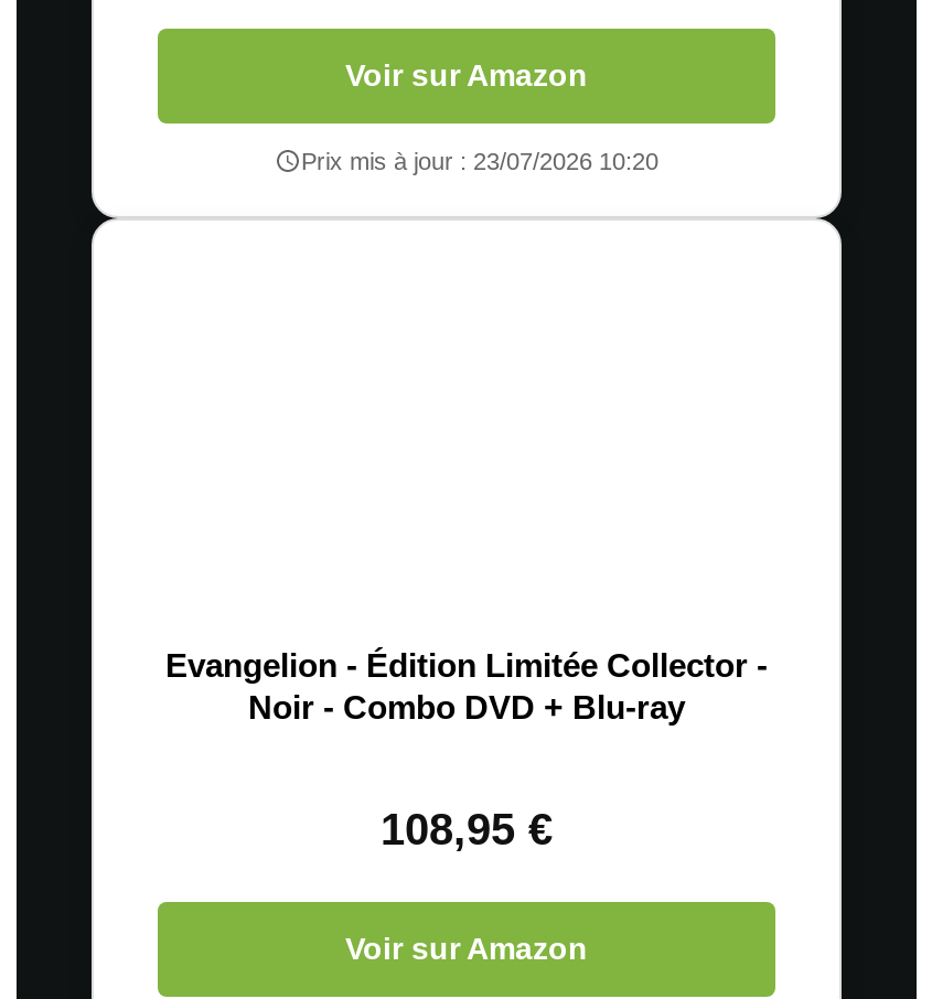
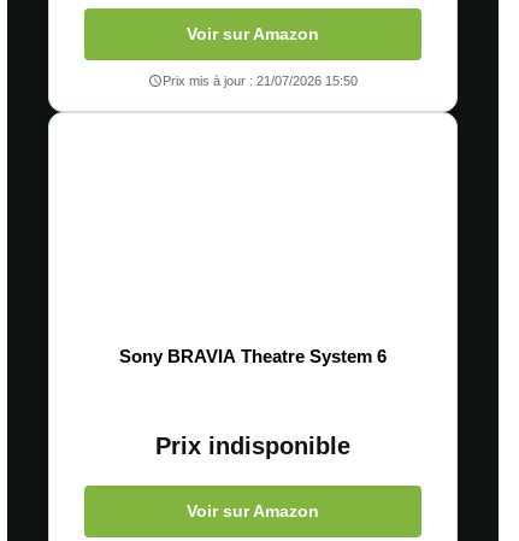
[301,148,658,174] Prix mis à jour : 23/07/2026 10:20 -> [163,73,358,88] Prix mis à jour : 21/07/2026 15:50
[165,646,768,726] Evangelion - Édition Limitée Collector - | Noir - Combo DVD + Blu-ray -> [119,346,387,366] Sony BRAVIA Theatre System 6
[381,805,553,853] 108,95 € -> [155,433,350,459] Prix indisponible

